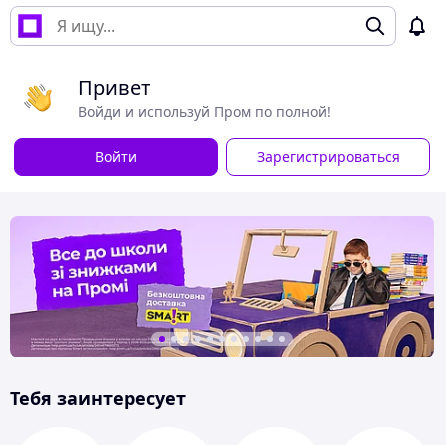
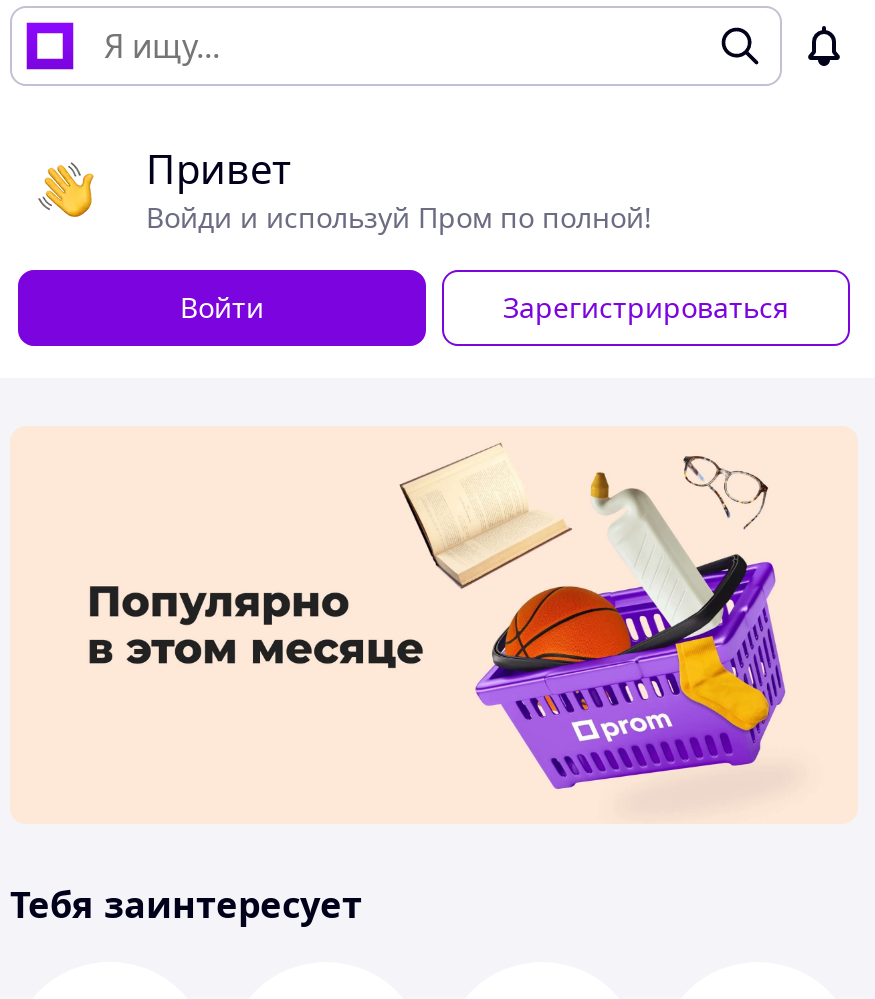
[9,216,435,358] [image] -> [12,428,856,822] [image]

